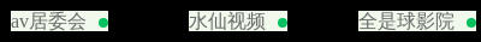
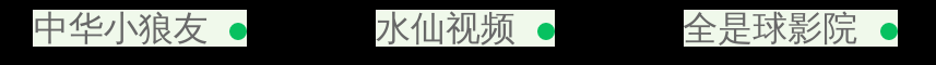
[11,11,86,31] av居委会 -> [33,10,208,47] 中华小狼友

